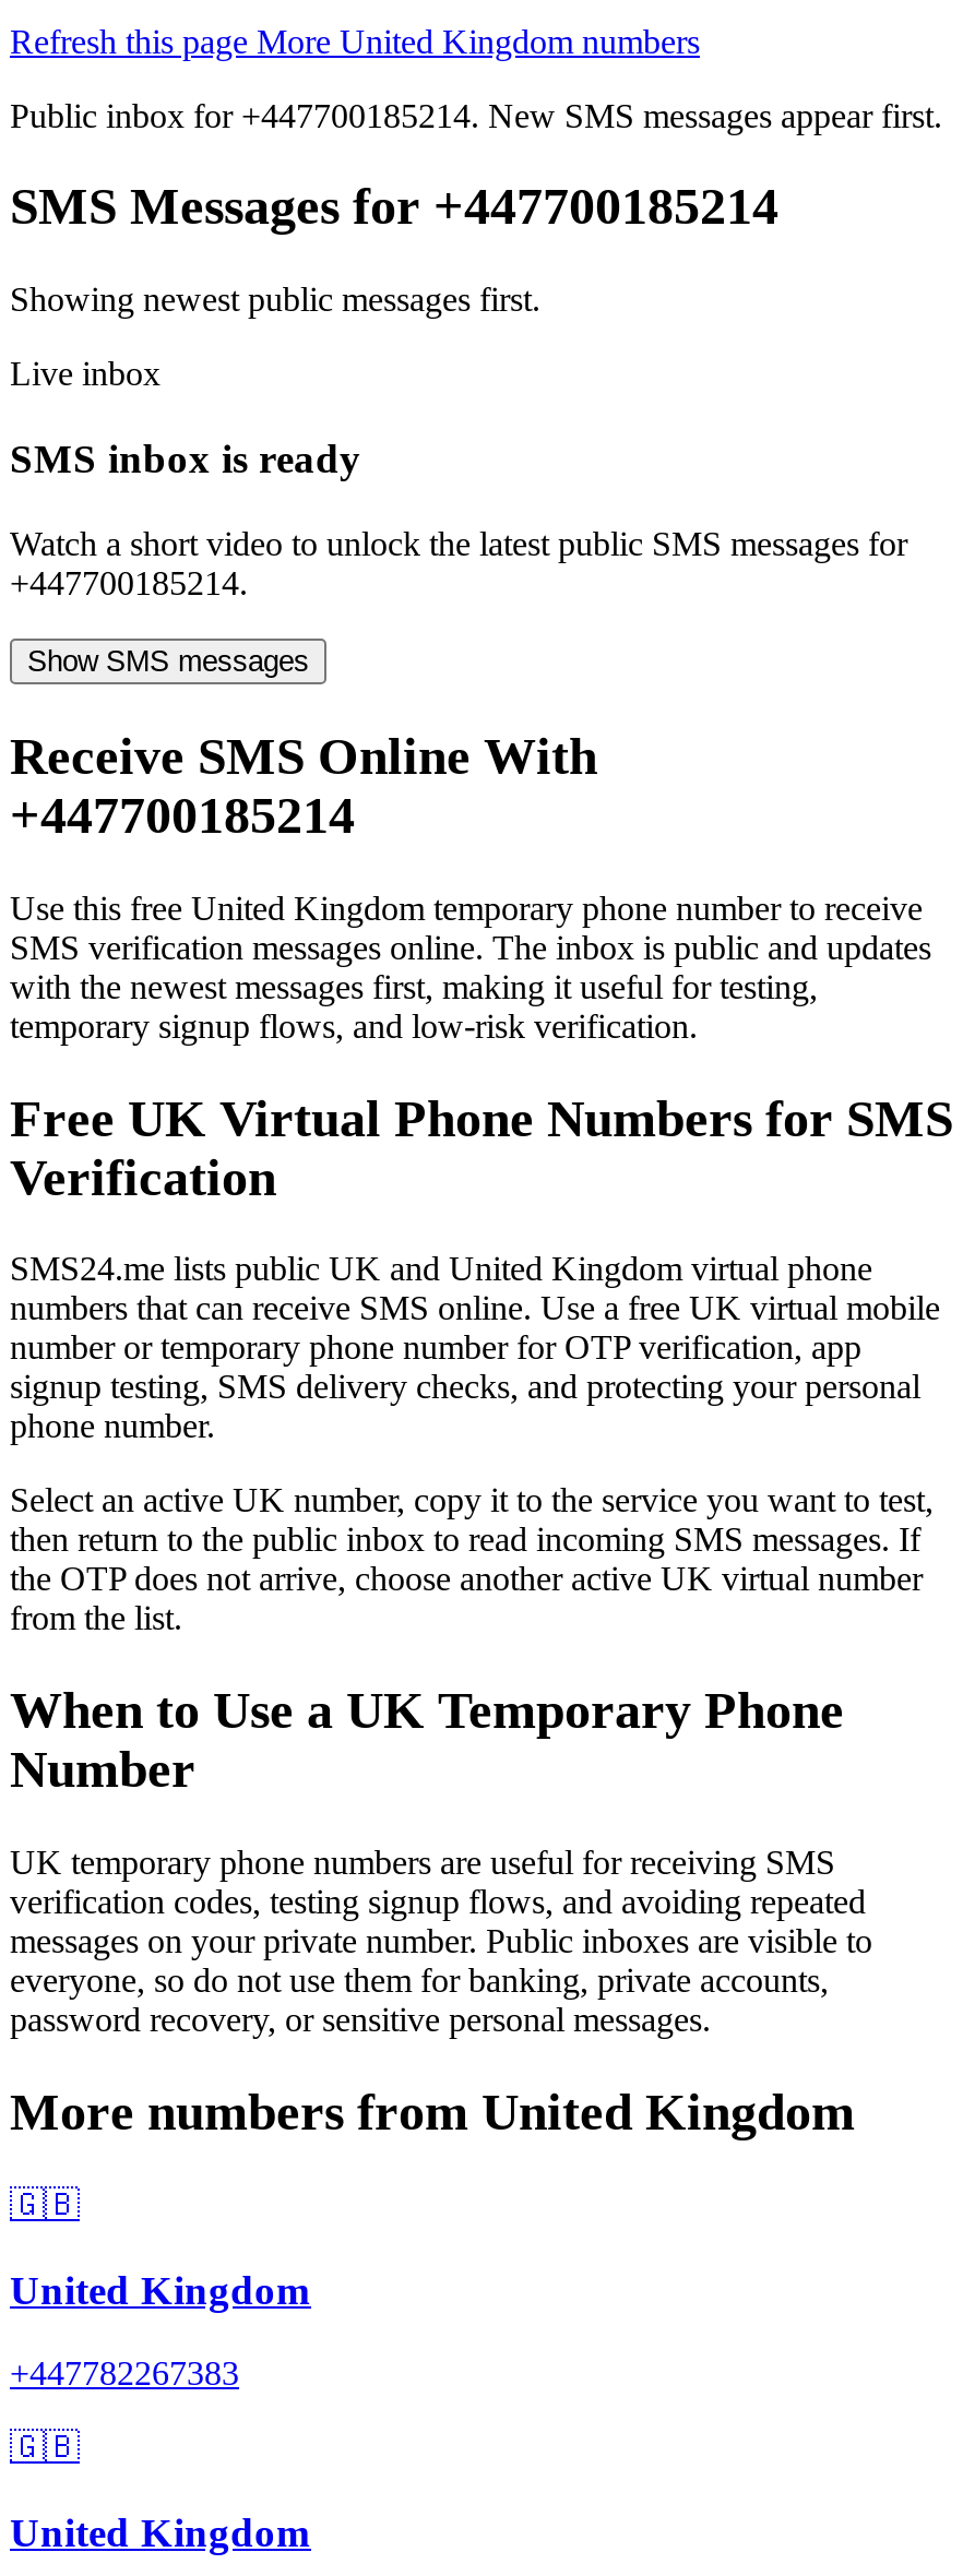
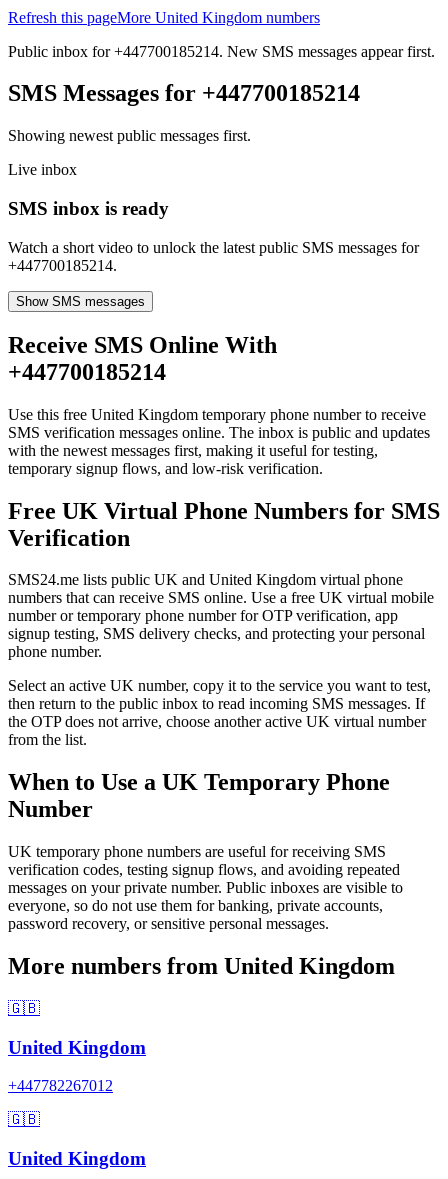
[10,2356,239,2393] +447782267383 -> [8,1077,113,1094] +447782267012

